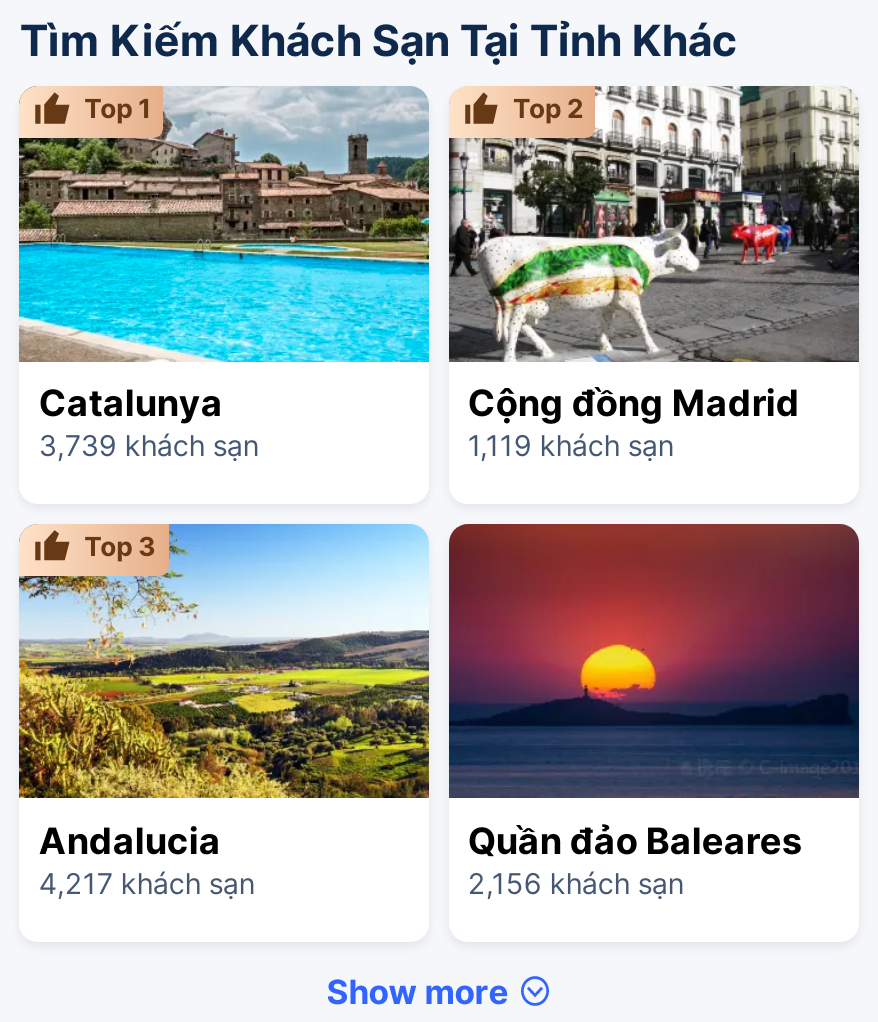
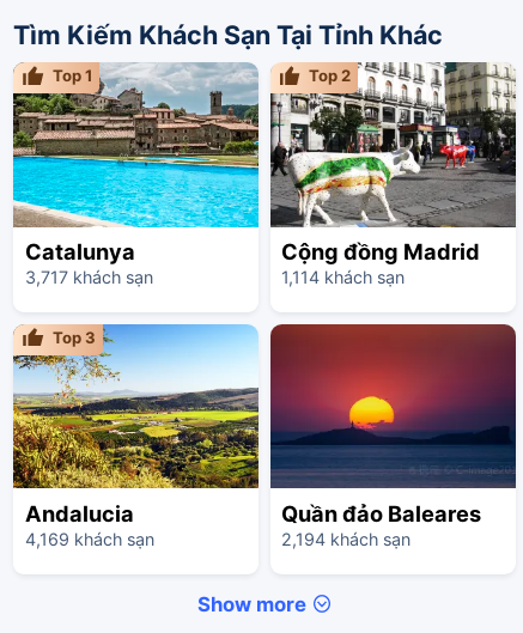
[39,428,259,462] 3,739 khách sạn -> [25,267,153,287] 3,717 khách sạn
[468,428,674,462] 1,119 khách sạn -> [282,267,405,287] 1,114 khách sạn
[39,865,255,899] 4,217 khách sạn -> [25,529,154,549] 4,169 khách sạn
[468,865,684,899] 2,156 khách sạn -> [282,529,411,549] 2,194 khách sạn

